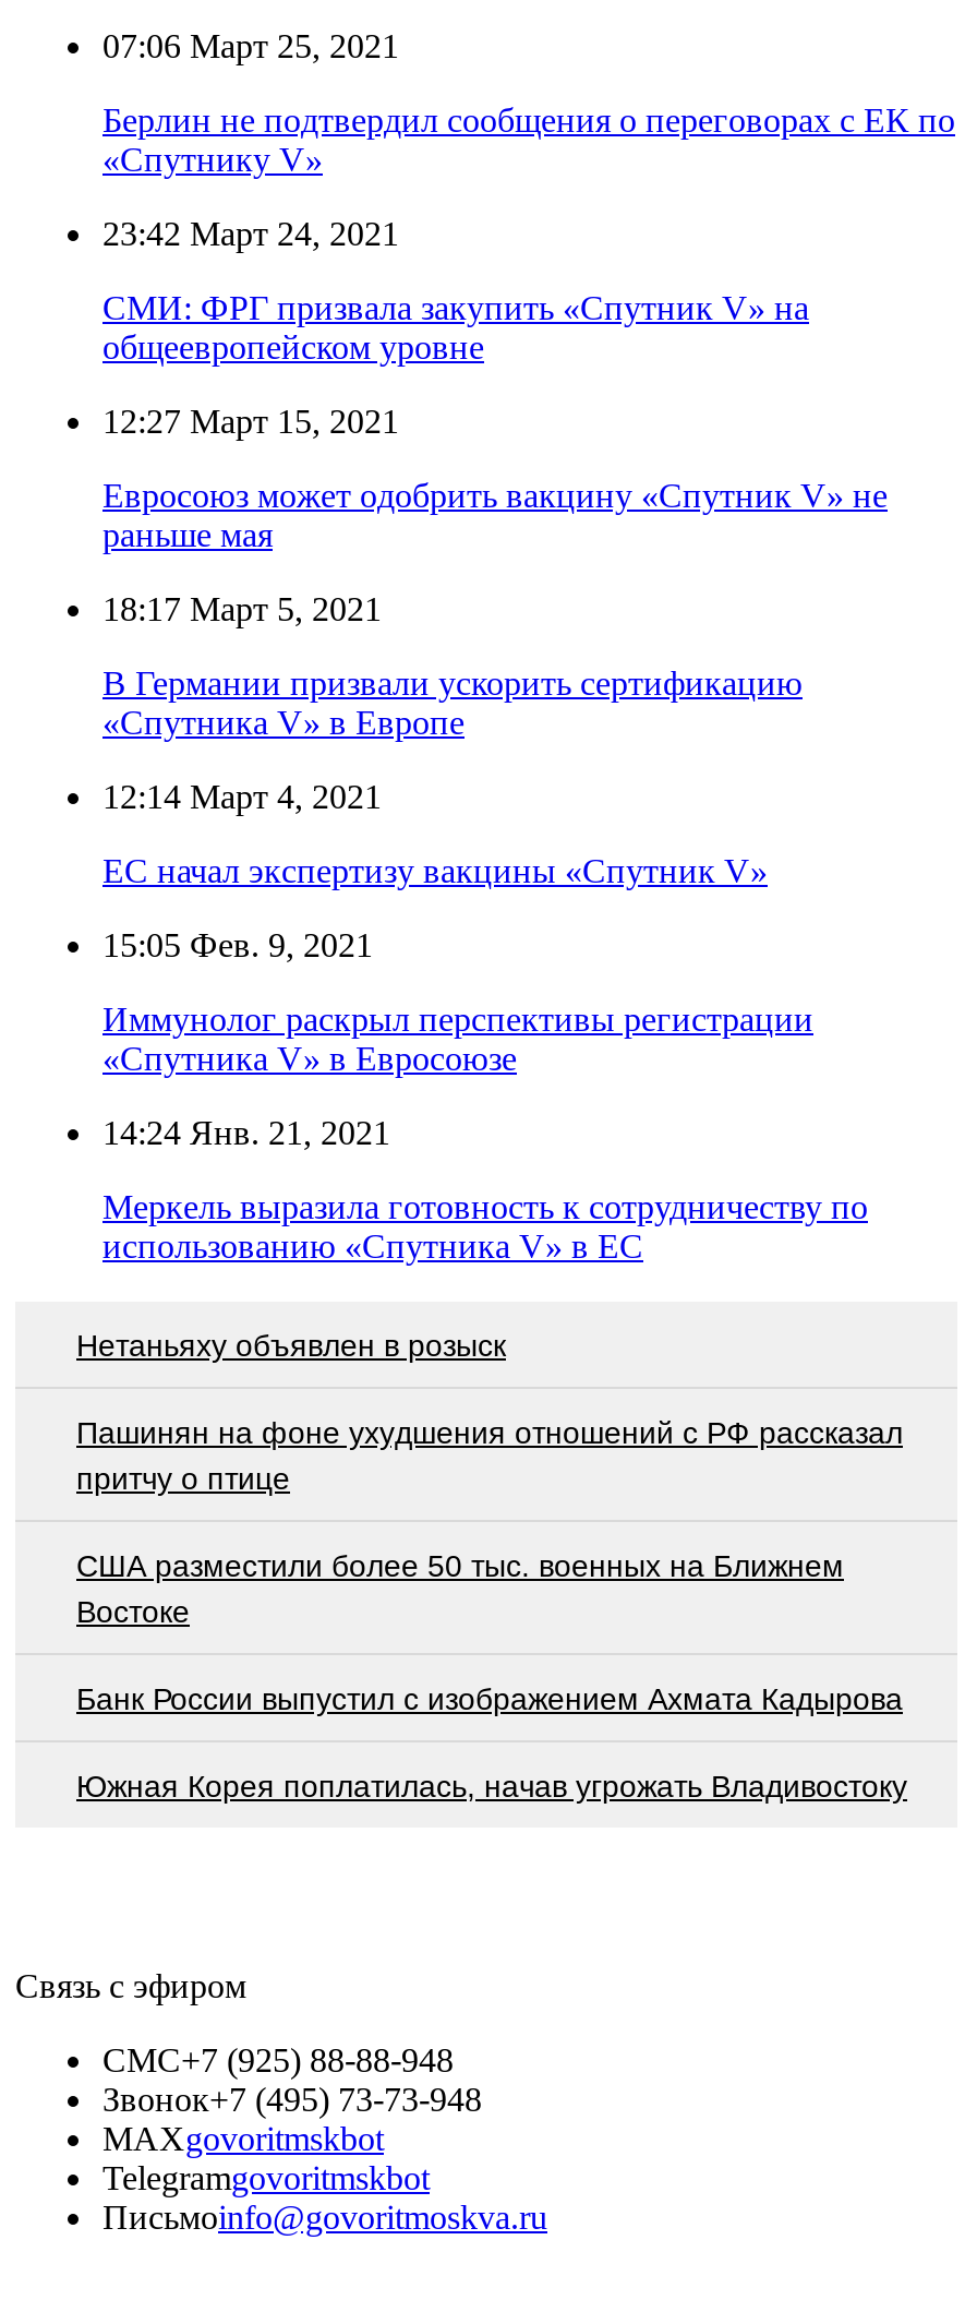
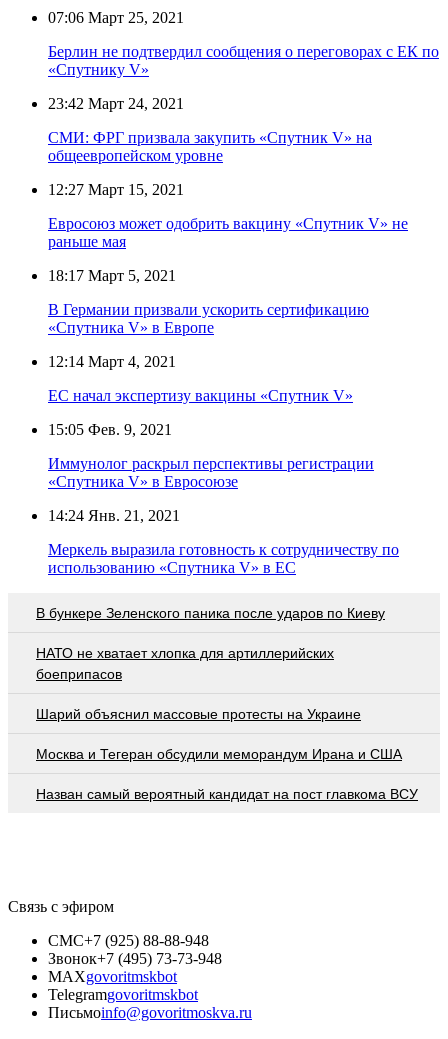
[76,1327,506,1362] Нетаньяху объявлен в розыск -> [36,605,385,621] В бункере Зеленского паника после ударов по Киеву
[76,1414,903,1495] Пашинян на фоне ухудшения отношений с РФ рассказал | притчу о птице -> [36,645,334,682] НАТО не хватает хлопка для артиллерийских | боеприпасов
[76,1547,844,1628] США разместили более 50 тыс. военных на Ближнем | Востоке -> [36,706,361,722] Шарий объяснил массовые протесты на Украине
[76,1680,903,1715] Банк России выпустил c изображением Ахмата Кадырова -> [36,746,402,762] Москва и Тегеран обсудили меморандум Ирана и США
[76,1768,907,1803] Южная Корея поплатилась, начав угрожать Владивостоку -> [36,786,418,802] Назван самый вероятный кандидат на пост главкома ВСУ

